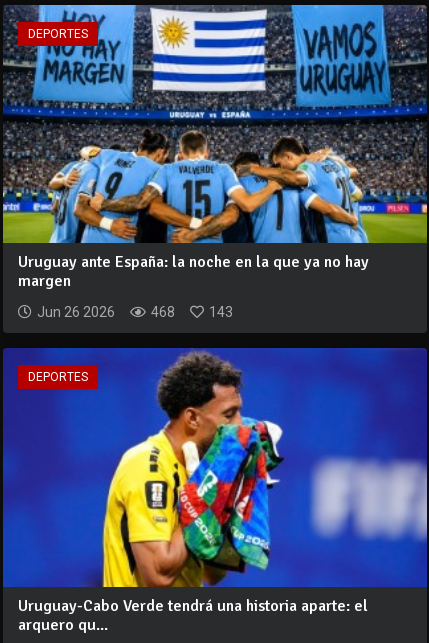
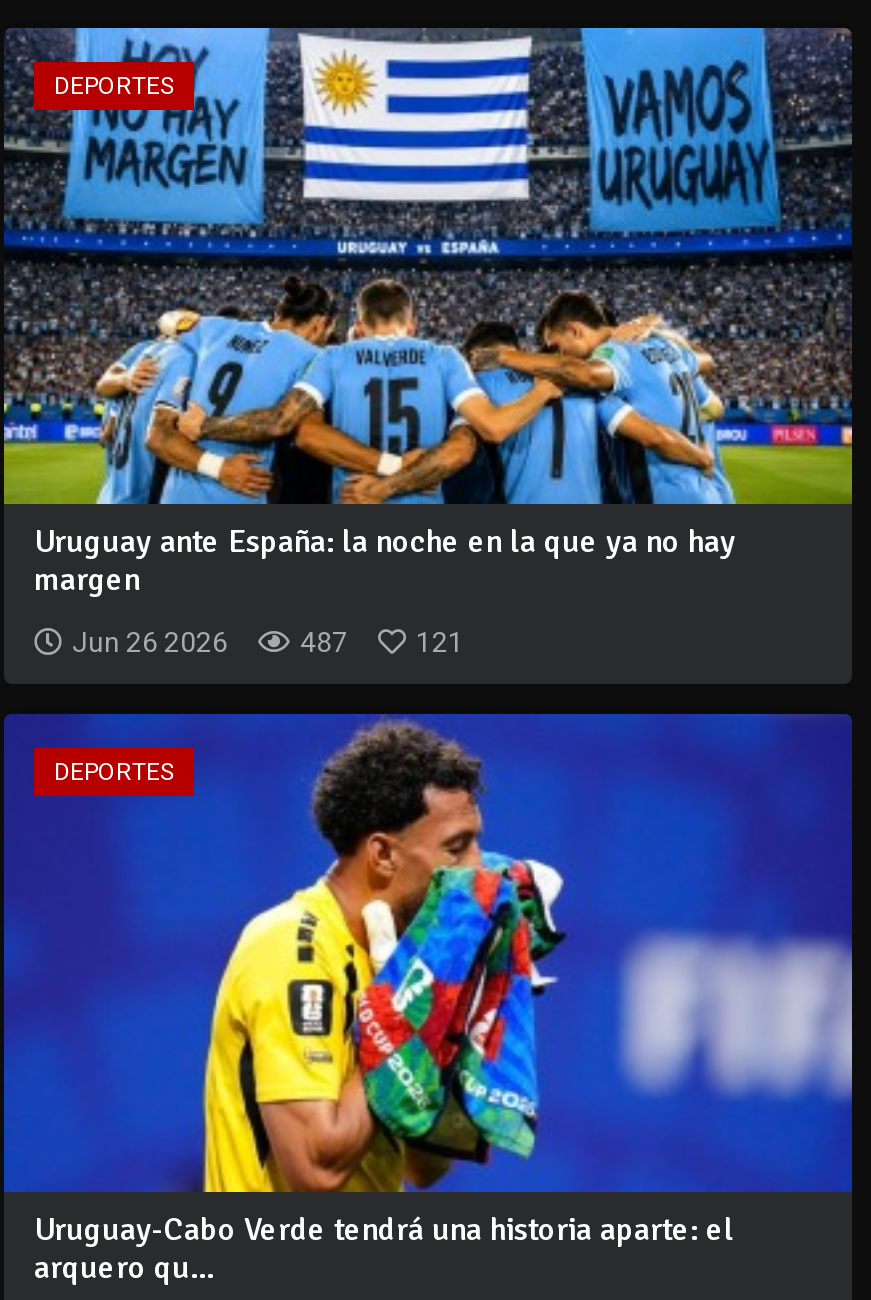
[151,304,175,320] 468 -> [300,626,348,658] 487
[209,304,233,320] 143 -> [416,626,464,658] 121

